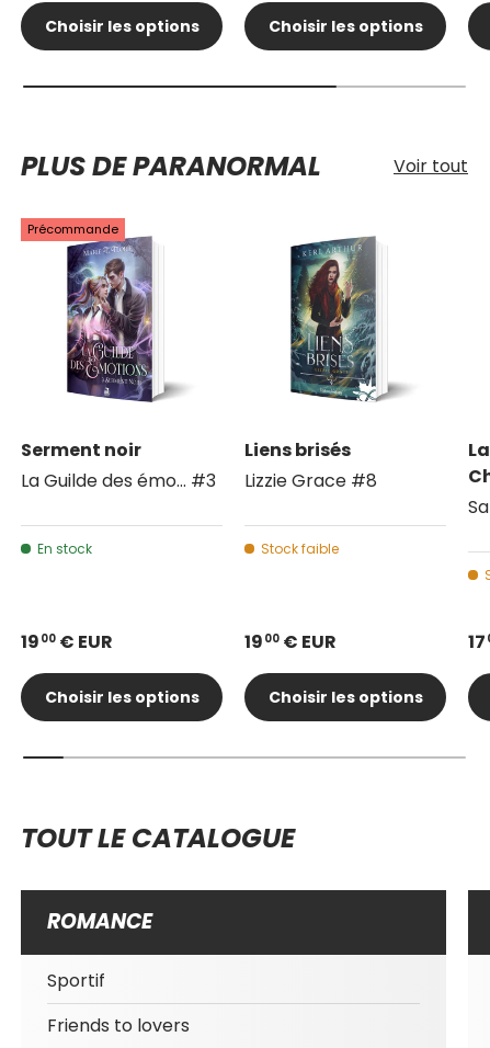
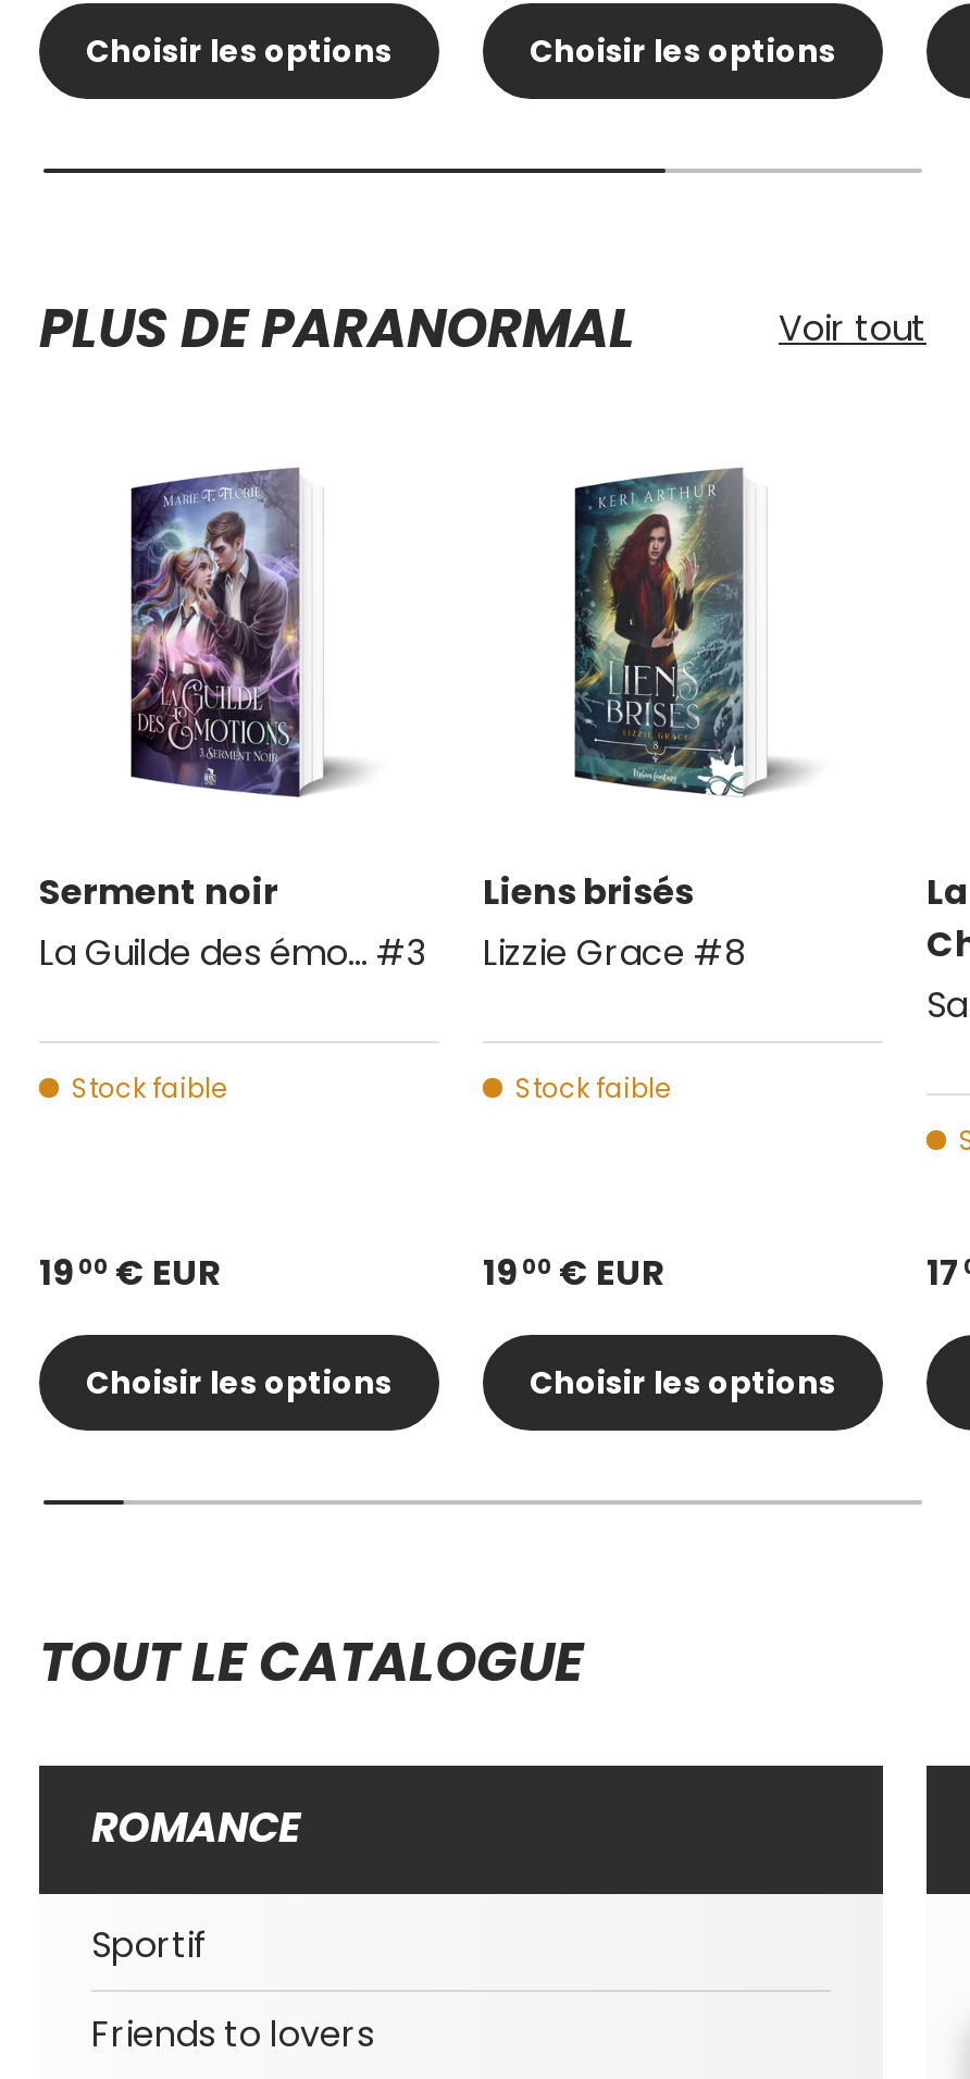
[27,221,118,238] Précommande -> none
[37,540,92,558] En stock -> [72,1070,226,1107] Stock faible

